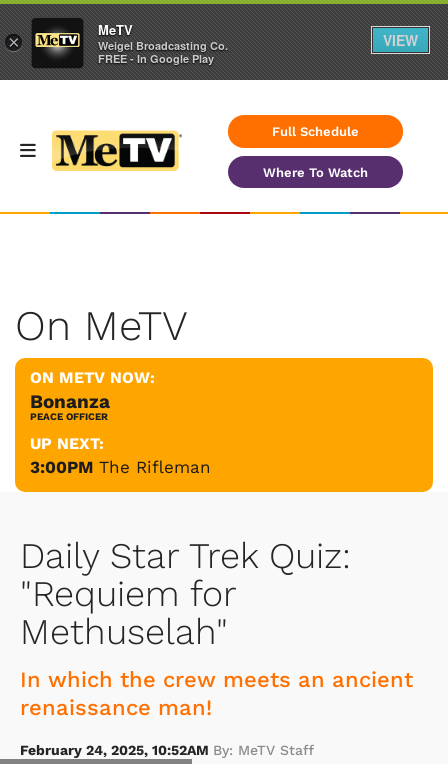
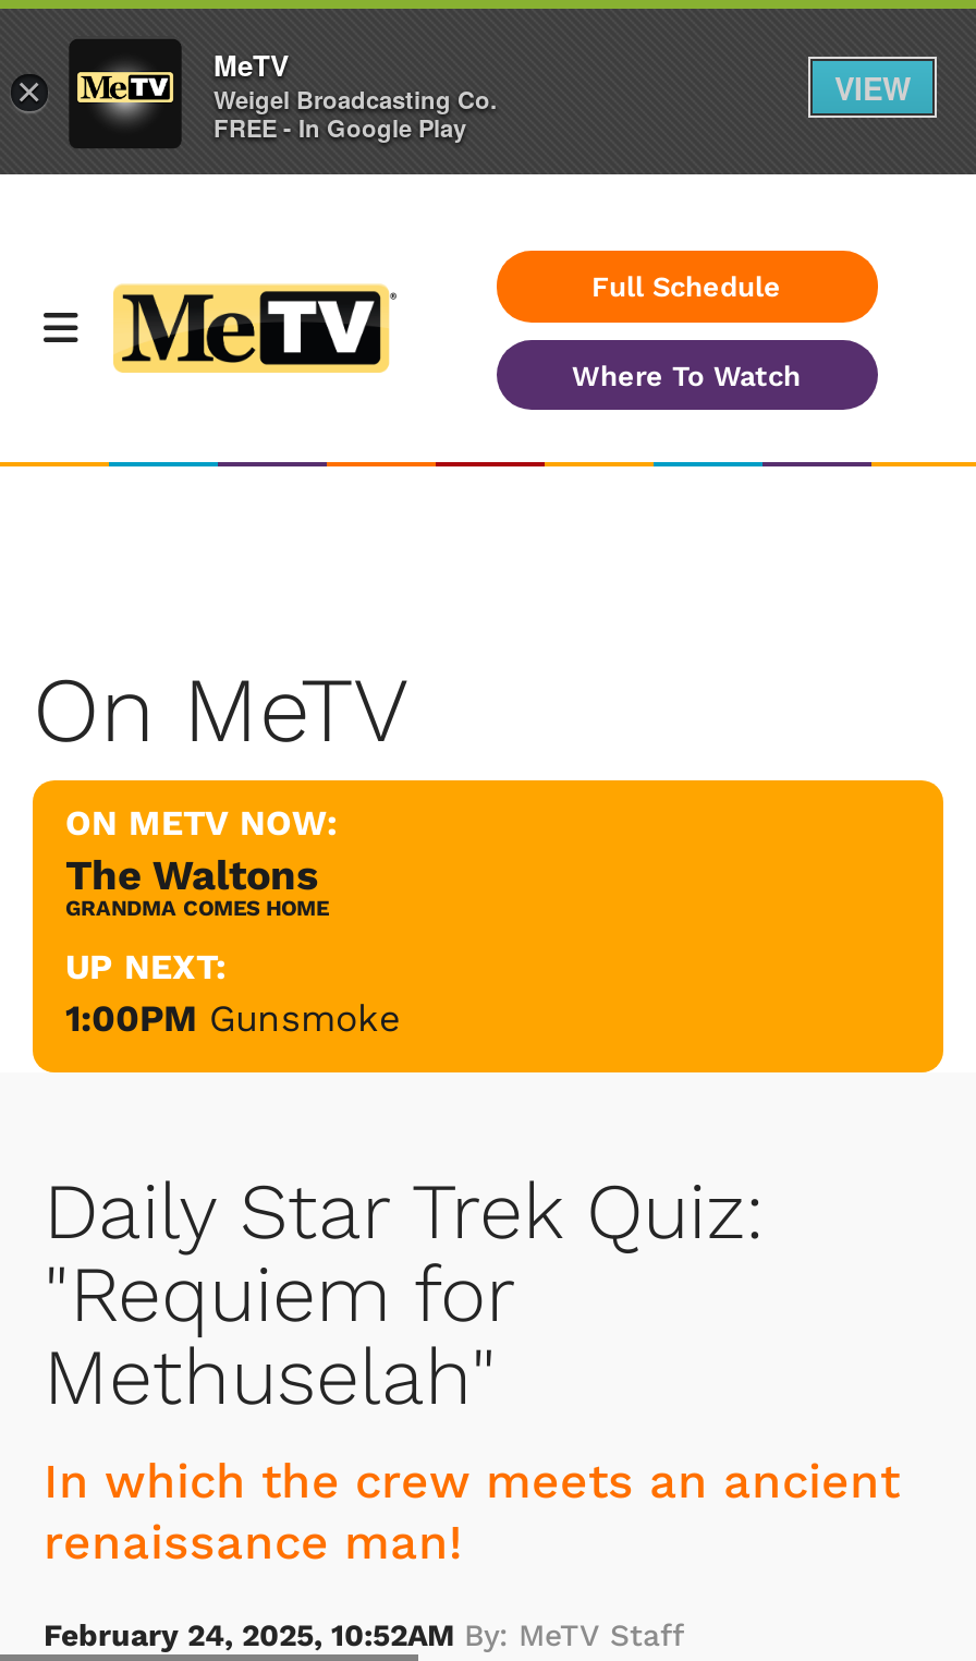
[30,389,110,421] Bonanza | PEACE OFFICER -> [65,849,329,919] The Waltons | GRANDMA COMES HOME
[30,456,211,476] 3:00PM The Rifleman -> [65,995,401,1039] 1:00PM Gunsmoke

